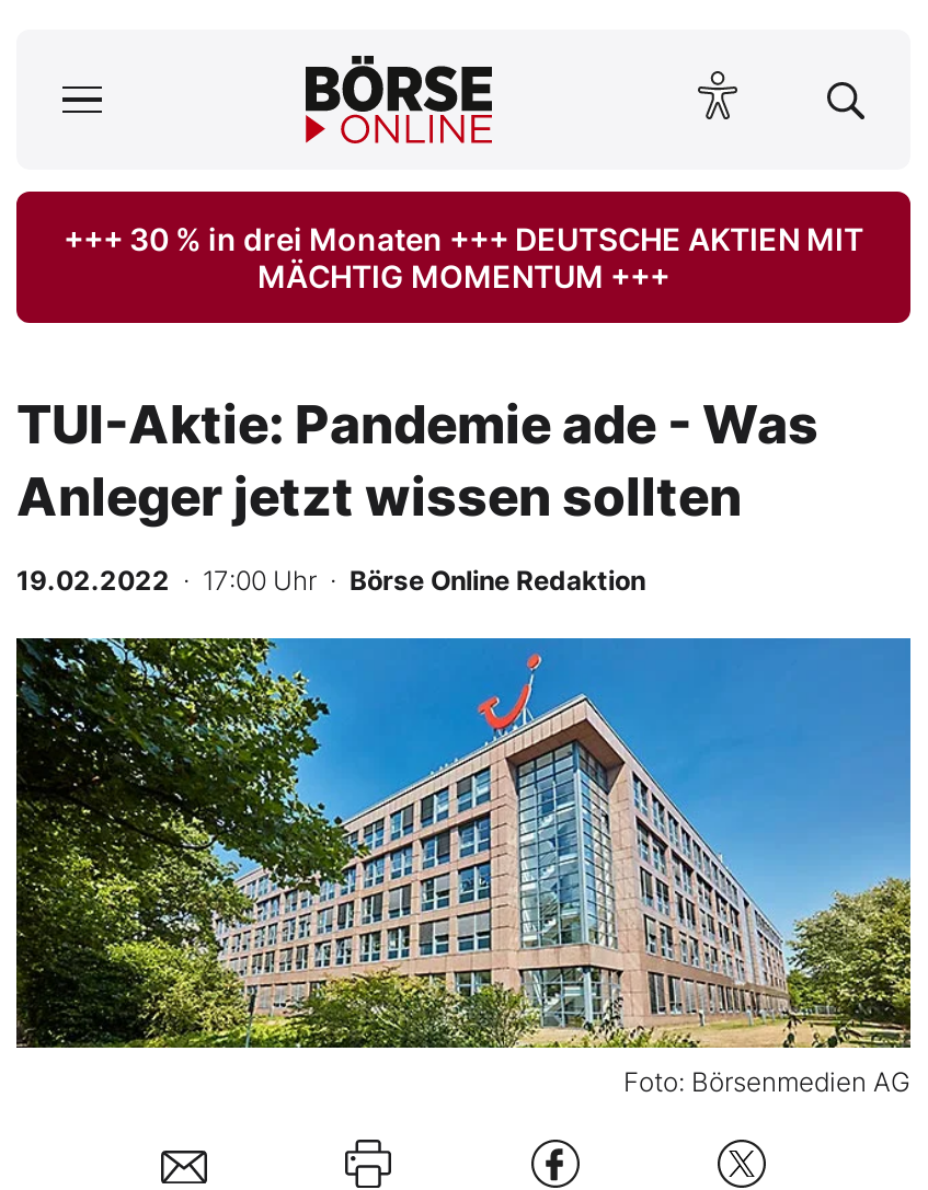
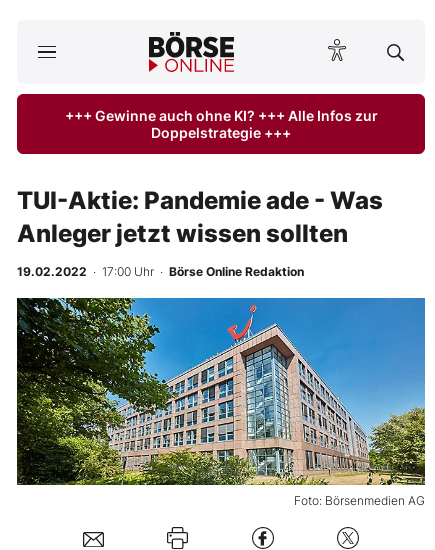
[64,220,863,294] +++ 30 % in drei Monaten +++ DEUTSCHE AKTIEN MIT | MÄCHTIG MOMENTUM +++ -> [64,107,377,141] +++ Gewinne auch ohne KI? +++ Alle Infos zur | Doppelstrategie +++

